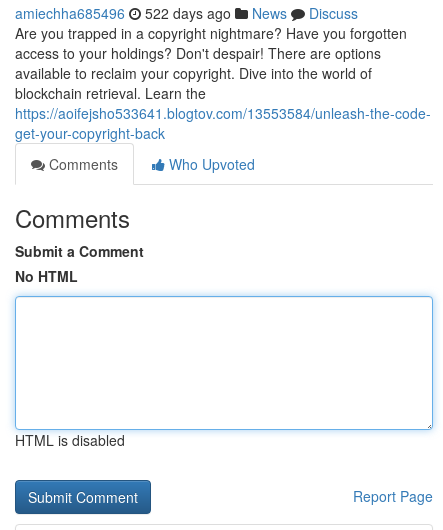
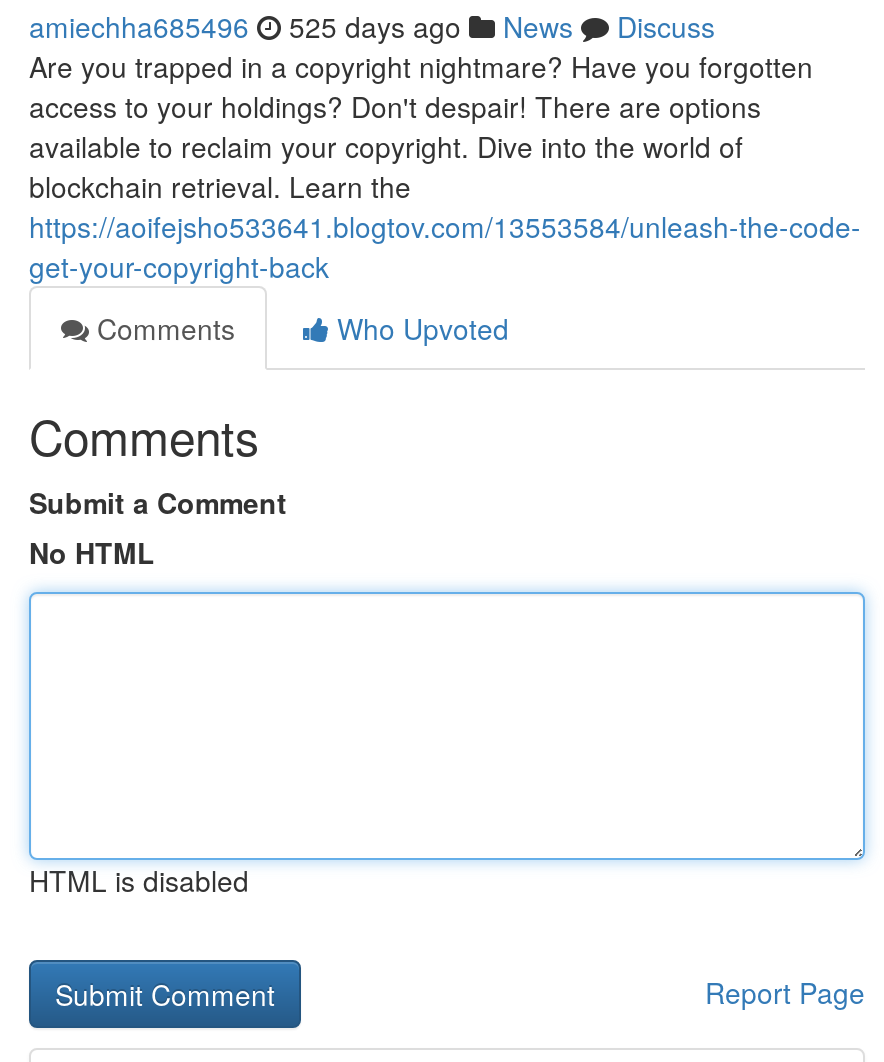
[15,3,358,23] amiechha685496 522 days ago News Discuss -> [29,6,715,46] amiechha685496 525 days ago News Discuss

